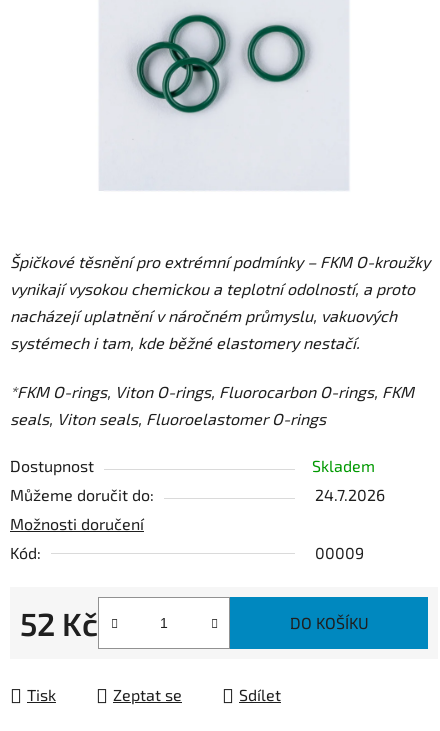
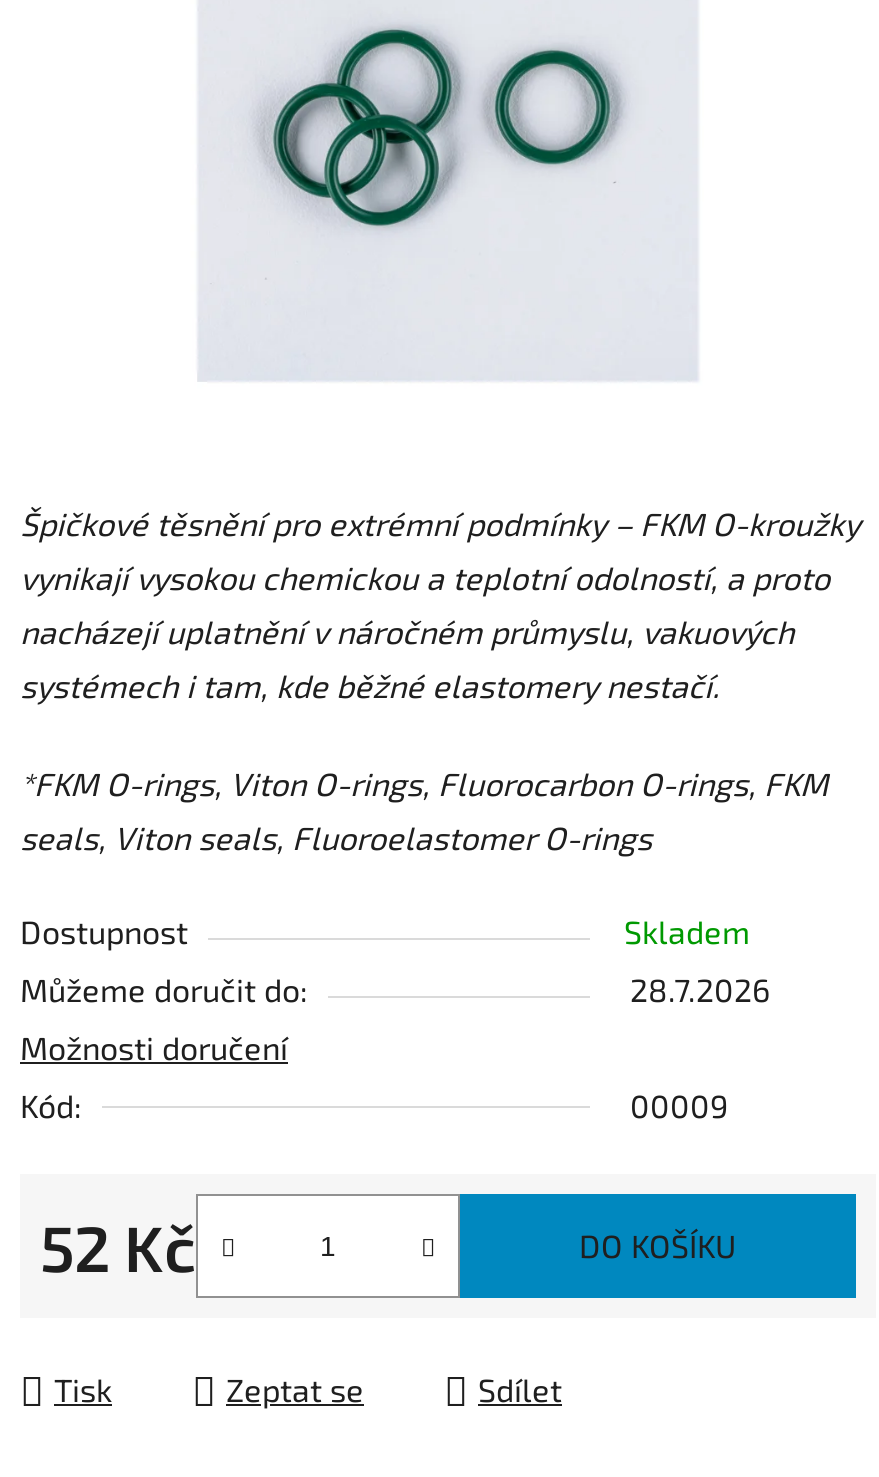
[315,485,385,504] 24.7.2026 -> [630,970,770,1008] 28.7.2026

